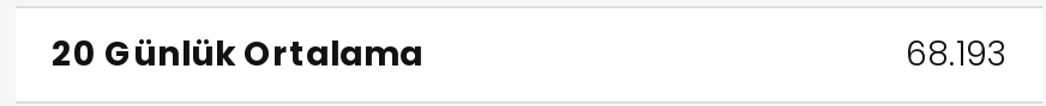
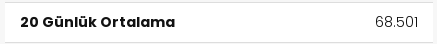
[906,30,1006,77] 68.193 -> [375,12,418,32] 68.501

